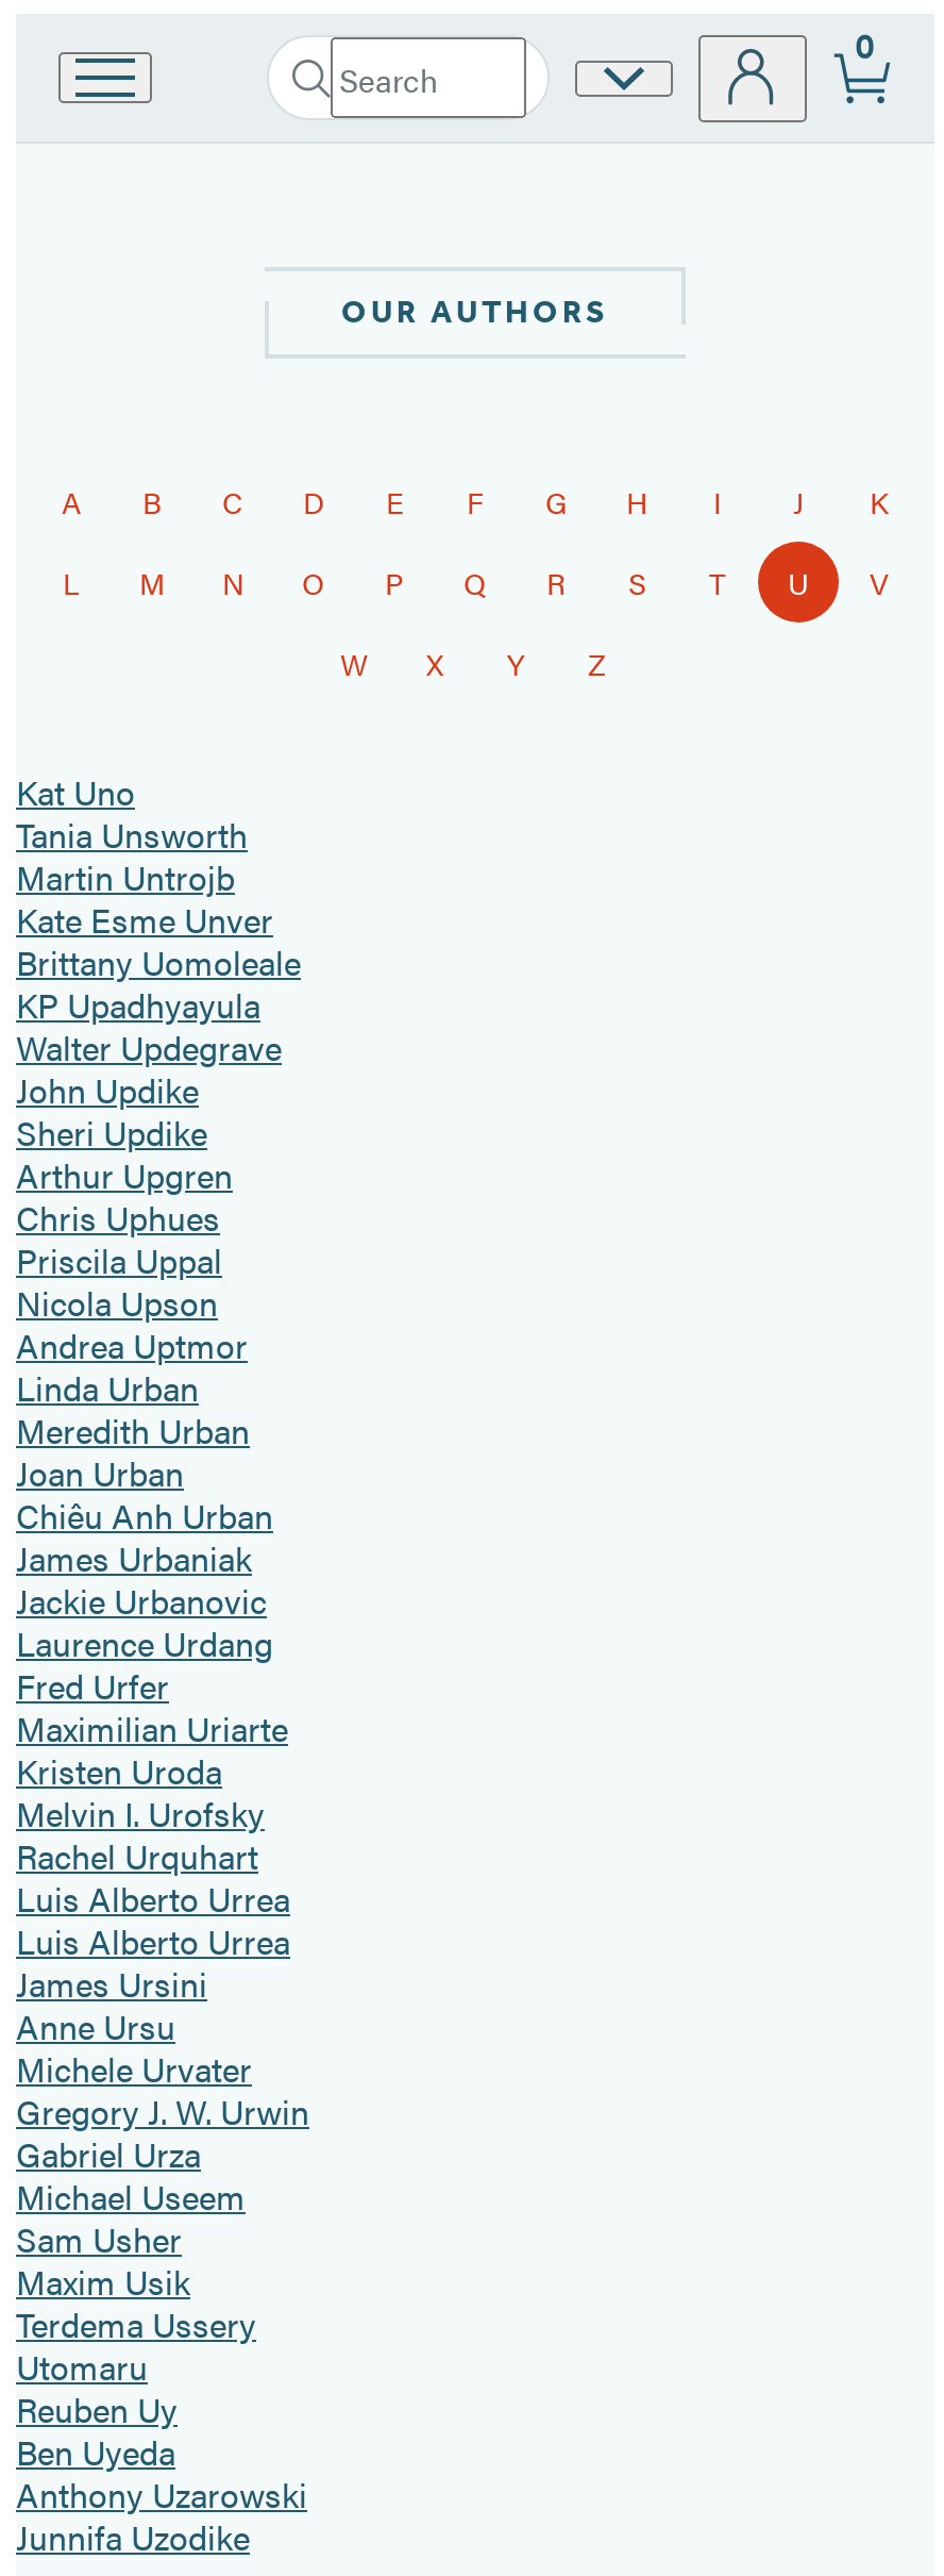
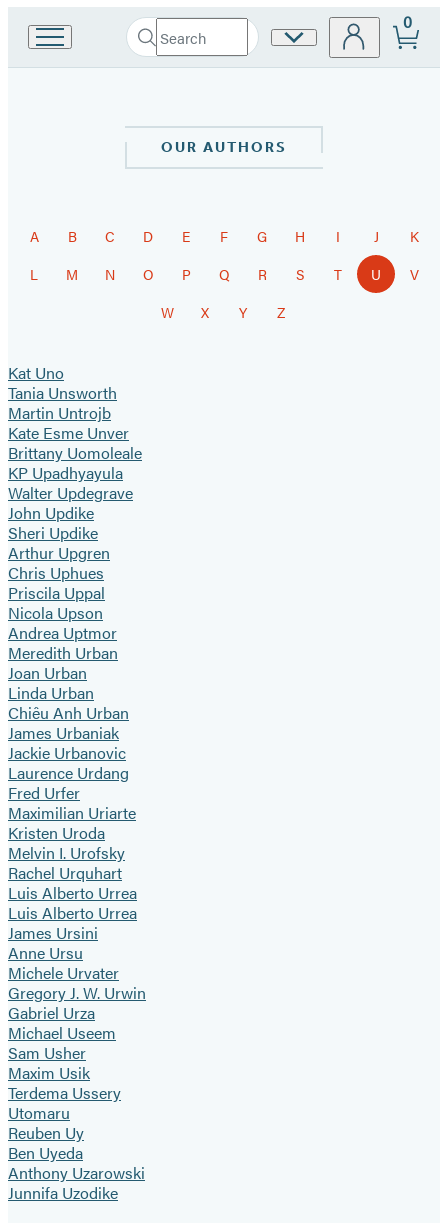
moved [16,1363,199,1412] -> [8,681,94,704]: Linda Urban
moved [16,1406,250,1497] -> [8,641,118,684]: Meredith Urban | Joan Urban

